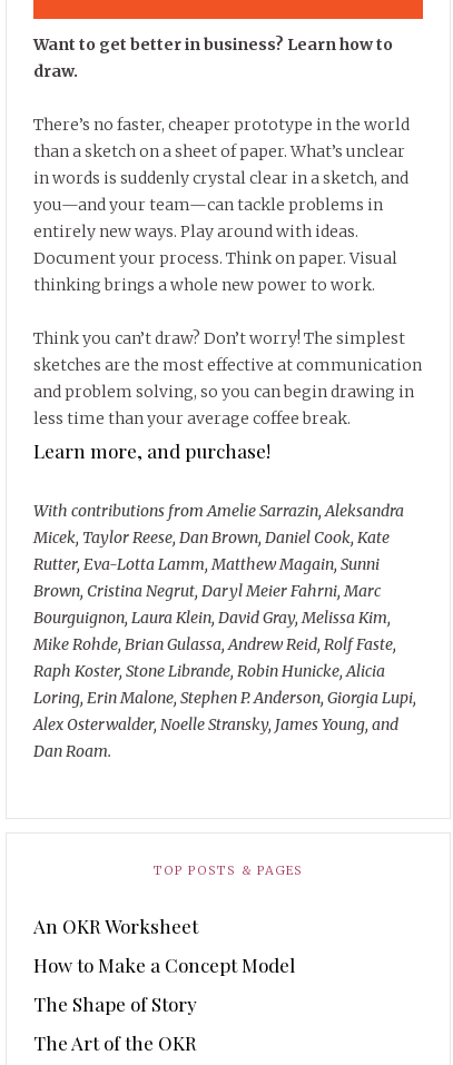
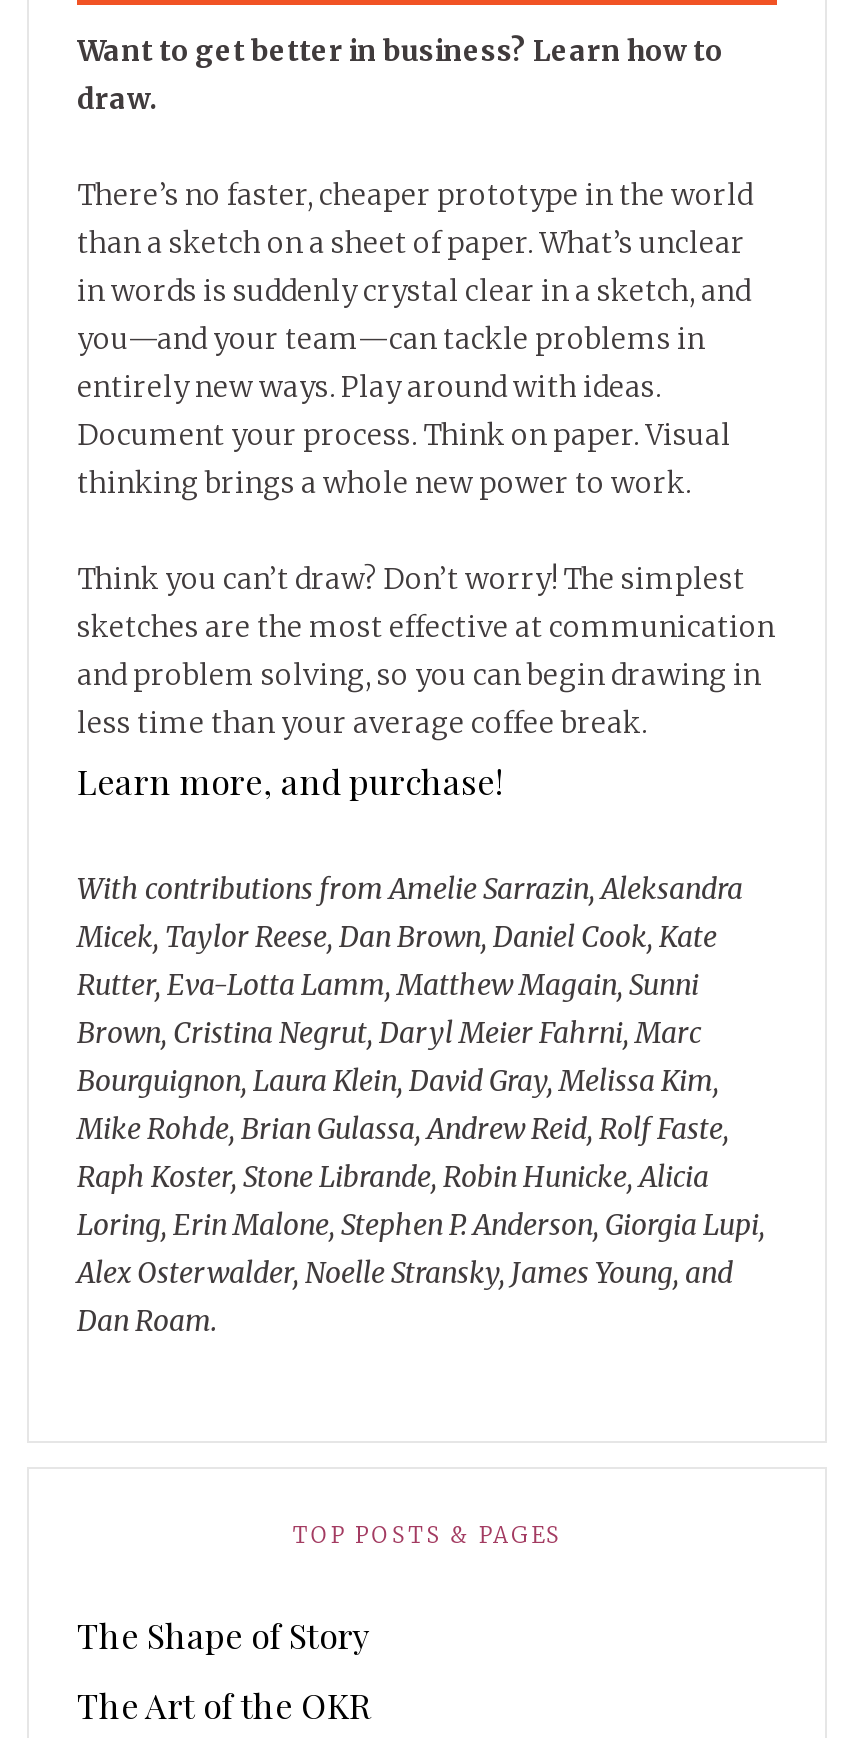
[33,914,295,977] An OKR Worksheet | How to Make a Concept Model -> none

